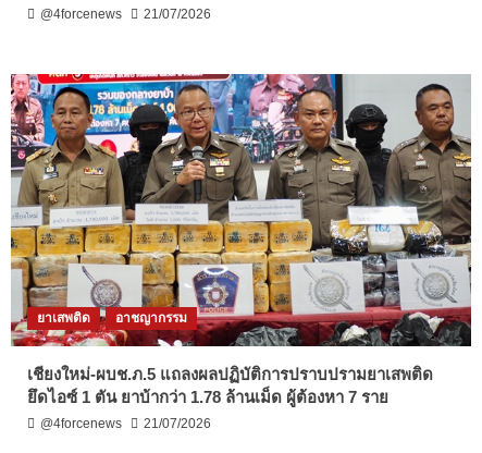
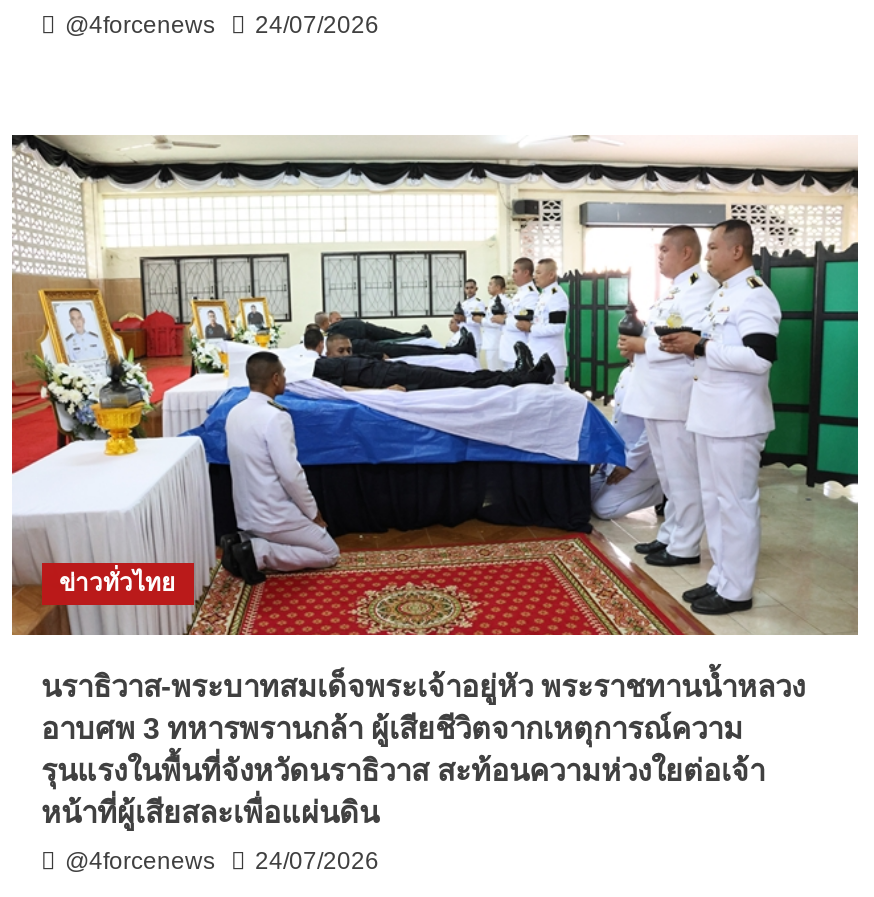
[40,7,211,22] @4forcenews 21/07/2026 -> [65,12,379,40] @4forcenews 24/07/2026
[10,73,472,346] [image] | ยาเสพติด | อาชญากรรม -> [10,133,858,637] [image] | ข่าวทั่วไทย
[27,365,432,407] เชียงใหม่-ผบช.ภ.5 แถลงผลปฏิบัติการปราบปรามยาเสพติด | ยึดไอซ์ 1 ตัน ยาบ้ากว่า 1.78 ล้านเม็ด ผู้ต้องหา 7 ราย -> [41,670,805,830] นราธิวาส-พระบาทสมเด็จพระเจ้าอยู่หัว พระราชทานน้ำหลวง | อาบศพ 3 ทหารพรานกล้า ผู้เสียชีวิตจากเหตุการณ์ความ | รุนแรงในพื้นที่จังหวัดนราธิวาส สะท้อนความห่วงใยต่อเจ้า | หน้าที่ผู้เสียสละเพื่อแผ่นดิน
[40,417,211,432] @4forcenews 21/07/2026 -> [65,848,379,876] @4forcenews 24/07/2026

